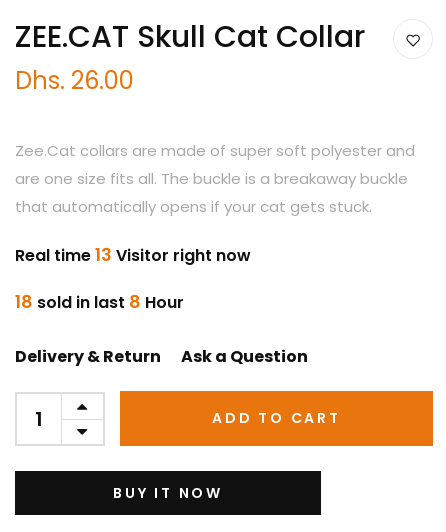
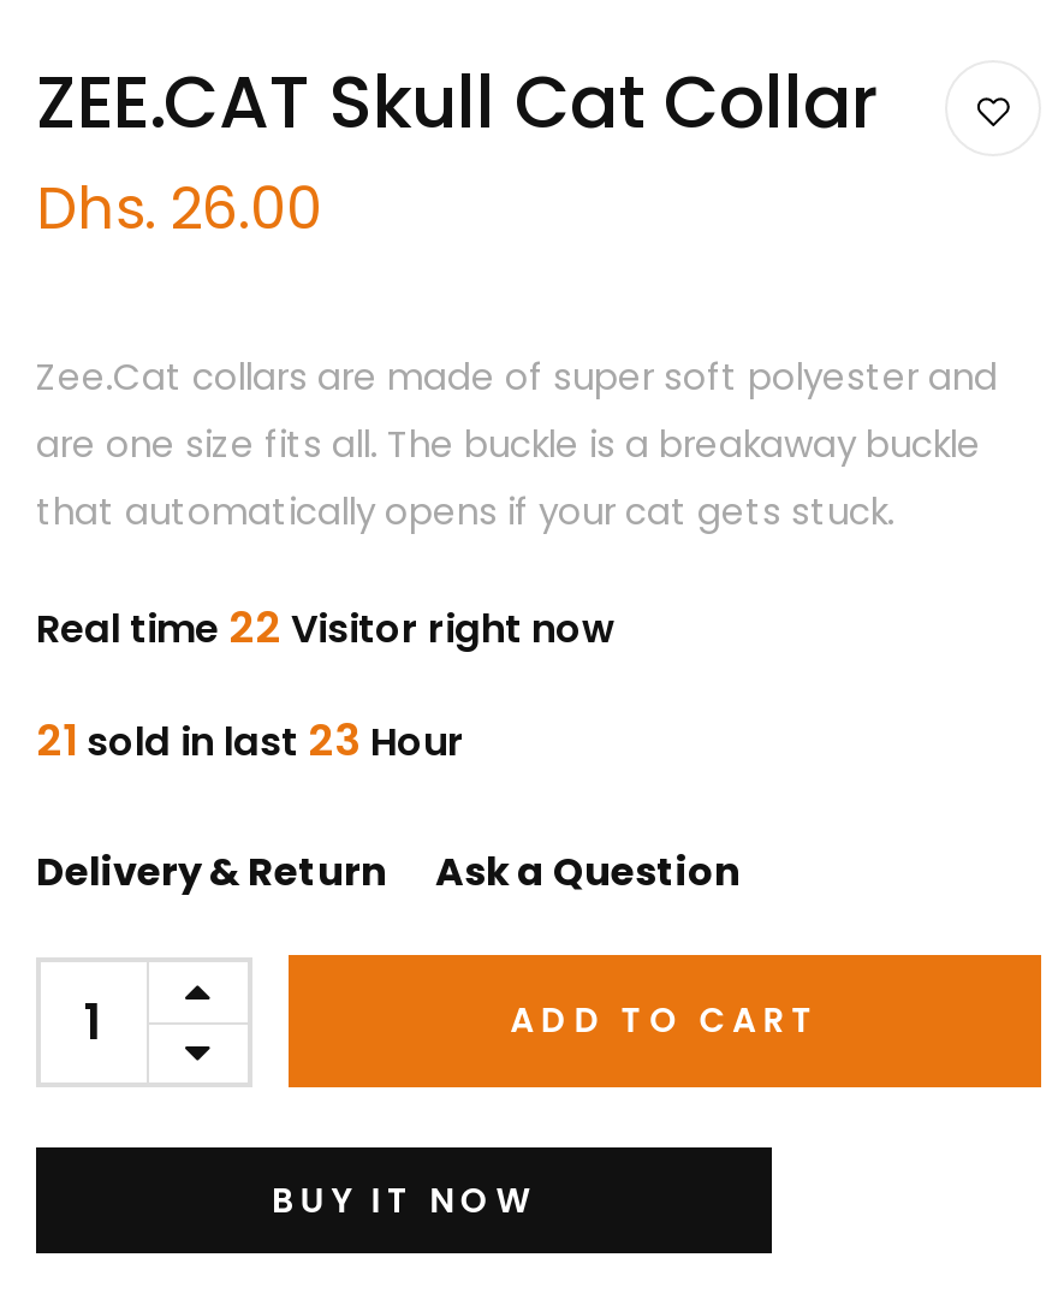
[15,242,251,267] Real time 13 Visitor right now -> [36,598,616,658] Real time 22 Visitor right now
[15,289,184,314] 18 sold in last 8 Hour -> [36,711,464,771] 21 sold in last 23 Hour

